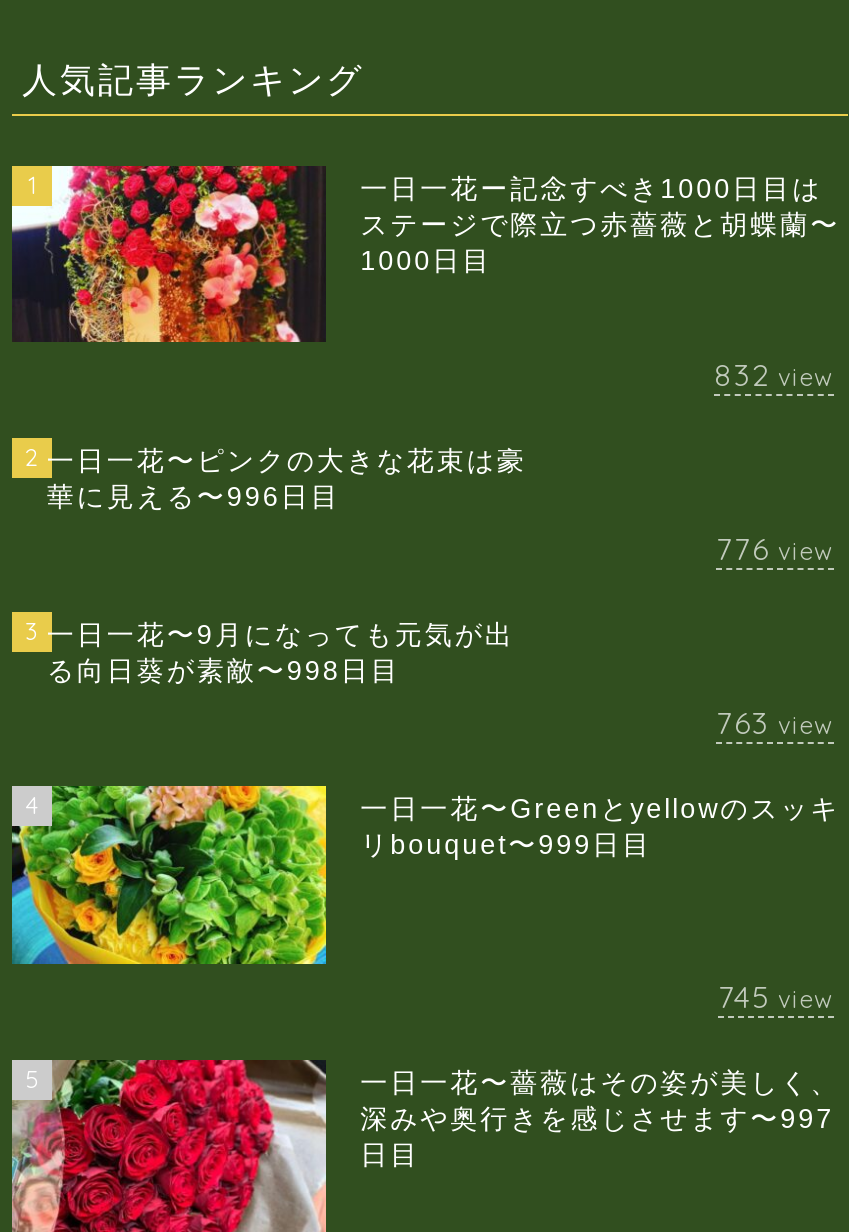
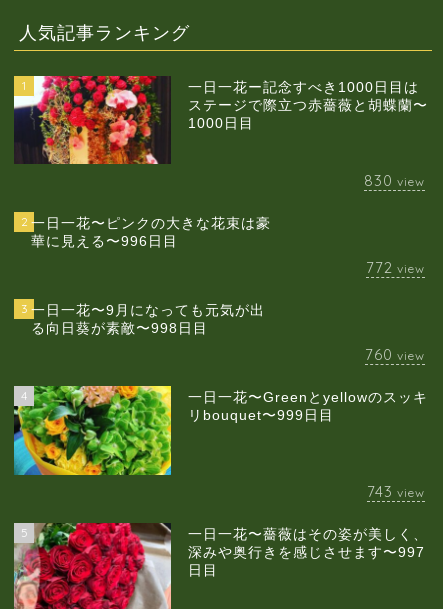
[714,357,834,395] 832 view -> [364,171,425,190] 830 view
[716,531,834,569] 776 view -> [366,258,425,277] 772 view
[716,705,834,743] 763 view -> [365,345,425,364] 760 view
[718,977,834,1015] 745 view -> [367,482,425,501] 743 view

